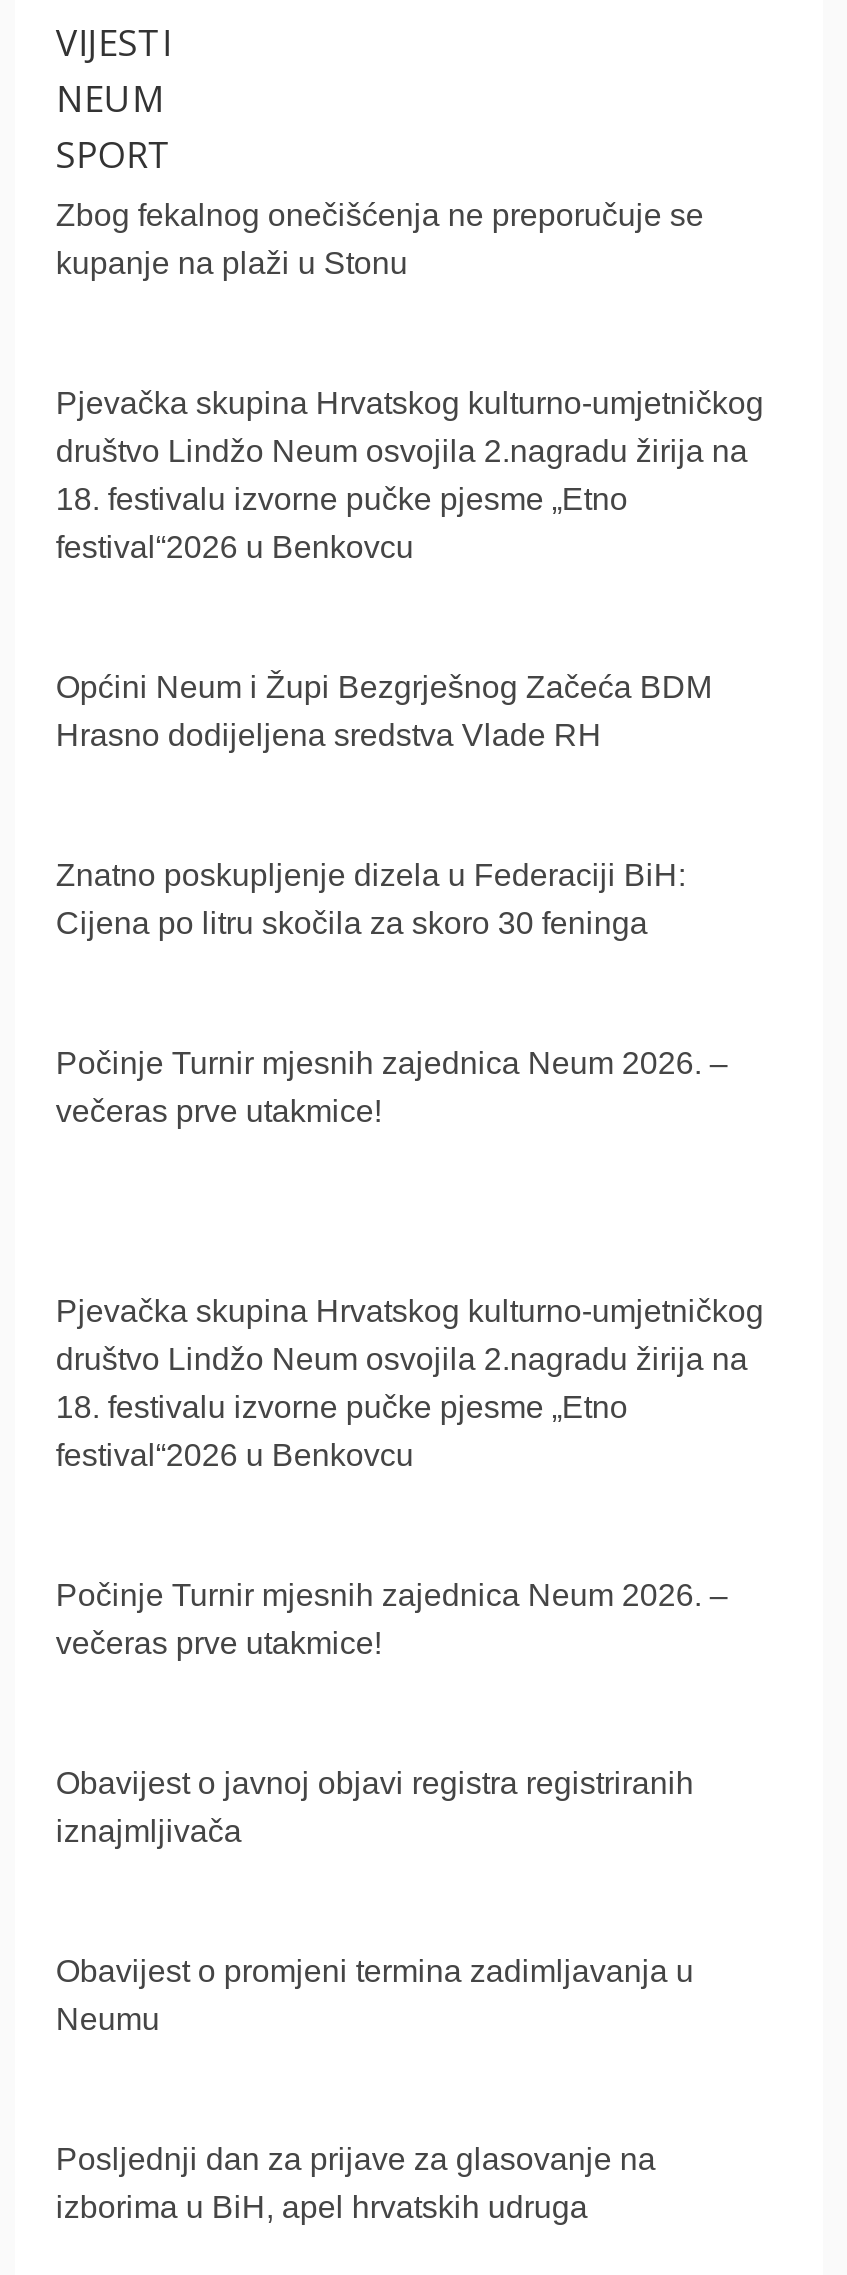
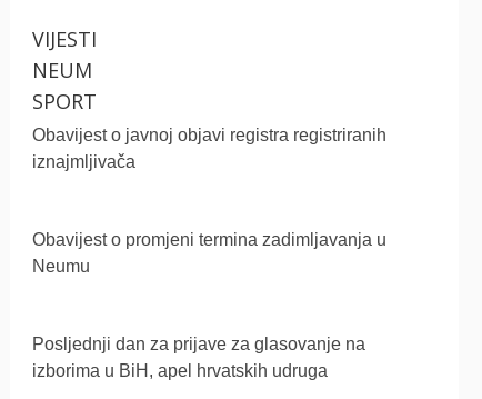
[56,198,704,280] Zbog fekalnog onečišćenja ne preporučuje se | kupanje na plaži u Stonu -> none
[56,386,764,564] Pjevačka skupina Hrvatskog kulturno-umjetničkog | društvo Lindžo Neum osvojila 2.nagradu žirija na | 18. festivalu izvorne pučke pjesme „Etno | festival“2026 u Benkovcu -> none
[56,670,712,752] Općini Neum i Župi Bezgrješnog Začeća BDM | Hrasno dodijeljena sredstva Vlade RH -> none
[56,858,686,940] Znatno poskupljenje dizela u Federaciji BiH: | Cijena po litru skočila za skoro 30 feninga -> none
[56,1046,728,1128] Počinje Turnir mjesnih zajednica Neum 2026. – | večeras prve utakmice! -> none
[56,1294,764,1472] Pjevačka skupina Hrvatskog kulturno-umjetničkog | društvo Lindžo Neum osvojila 2.nagradu žirija na | 18. festivalu izvorne pučke pjesme „Etno | festival“2026 u Benkovcu -> none
[56,1578,728,1660] Počinje Turnir mjesnih zajednica Neum 2026. – | večeras prve utakmice! -> none

